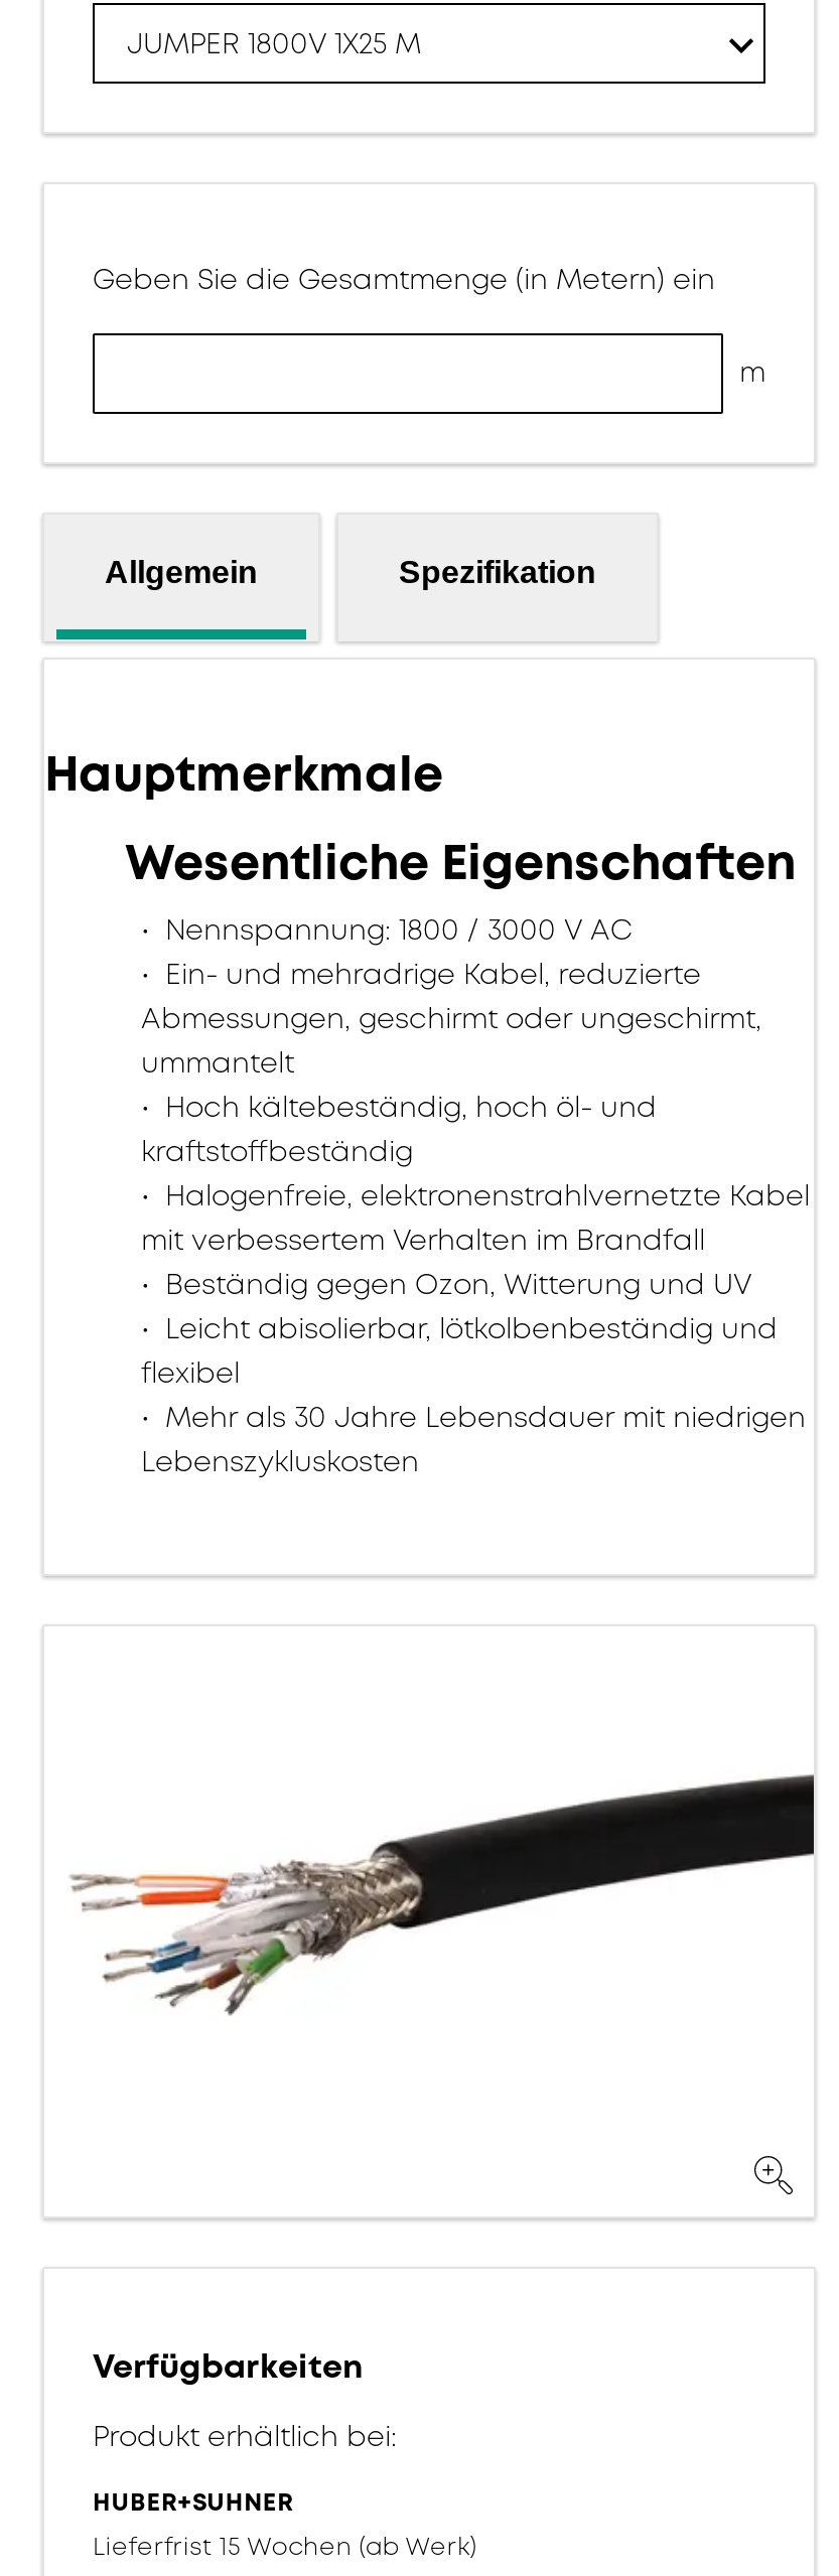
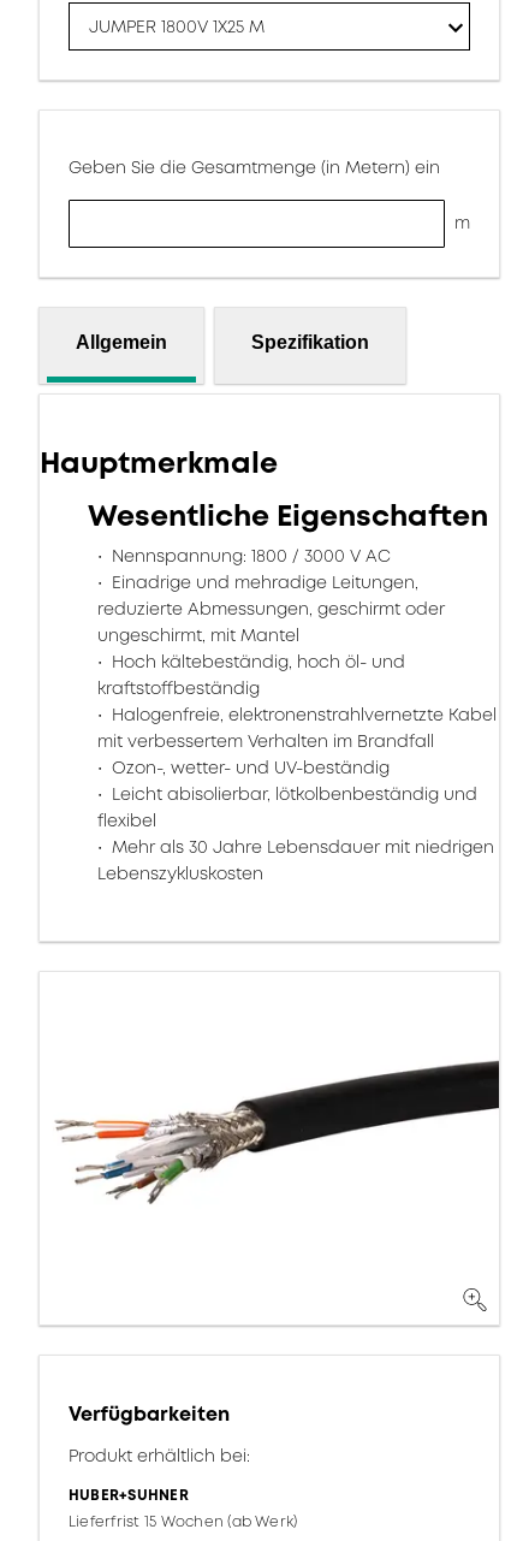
[141,955,761,1082] Ein- und mehradrige Kabel, reduzierte | Abmessungen, geschirmt oder ungeschirmt, | ummantelt -> [97,571,445,647] Einadrige und mehradige Leitungen, | reduzierte Abmessungen, geschirmt oder | ungeschirmt, mit Mantel
[157,1265,751,1304] Beständig gegen Ozon, Witterung und UV -> [107,756,390,779] Ozon-, wetter- und UV-beständig

